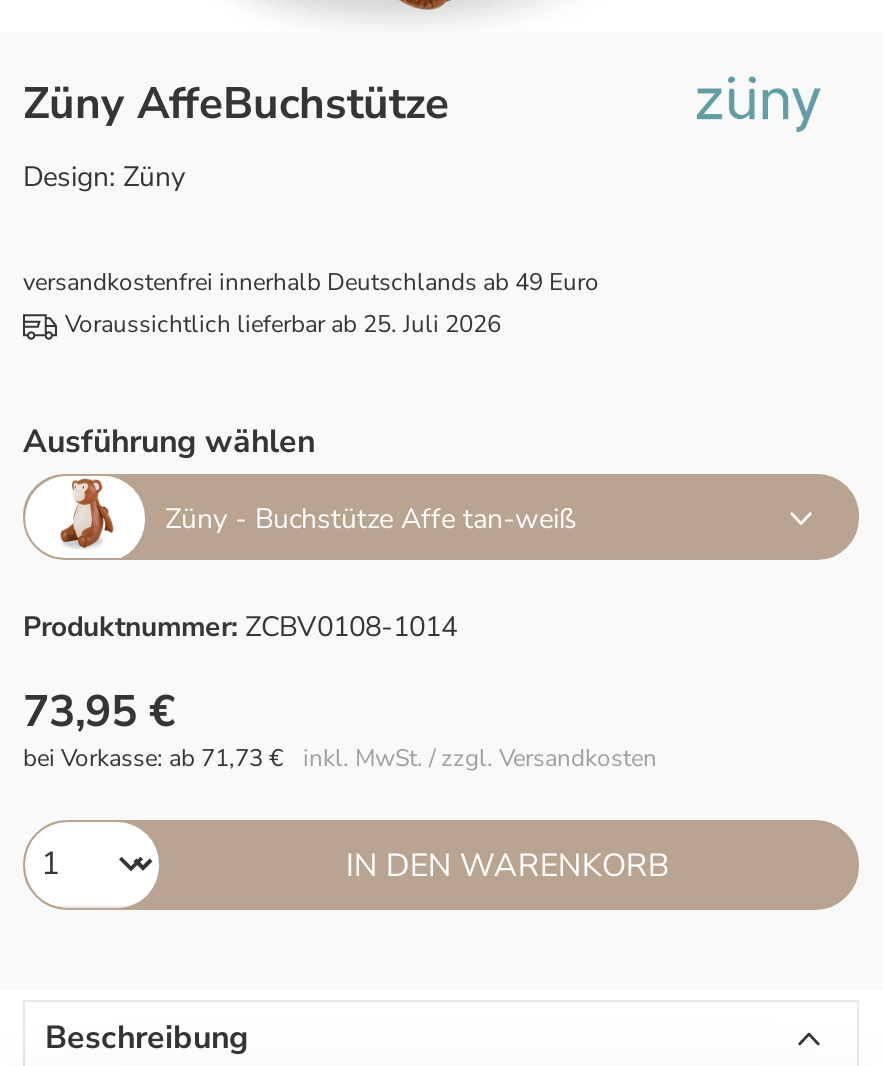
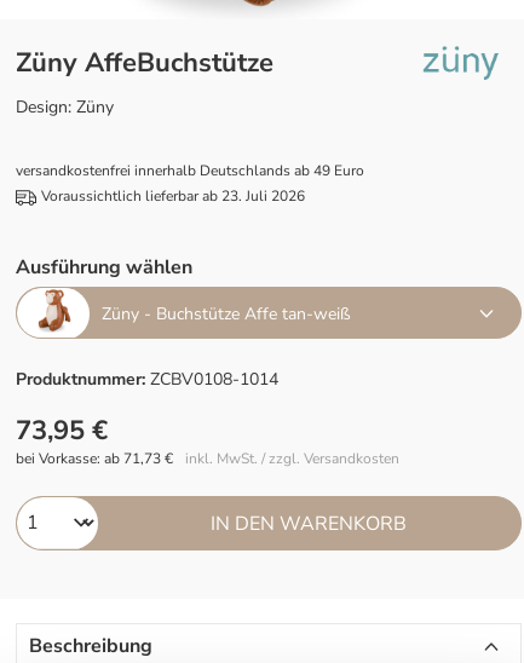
[65,308,501,340] Voraussichtlich lieferbar ab 25. Juli 2026 -> [41,186,305,206] Voraussichtlich lieferbar ab 23. Juli 2026

